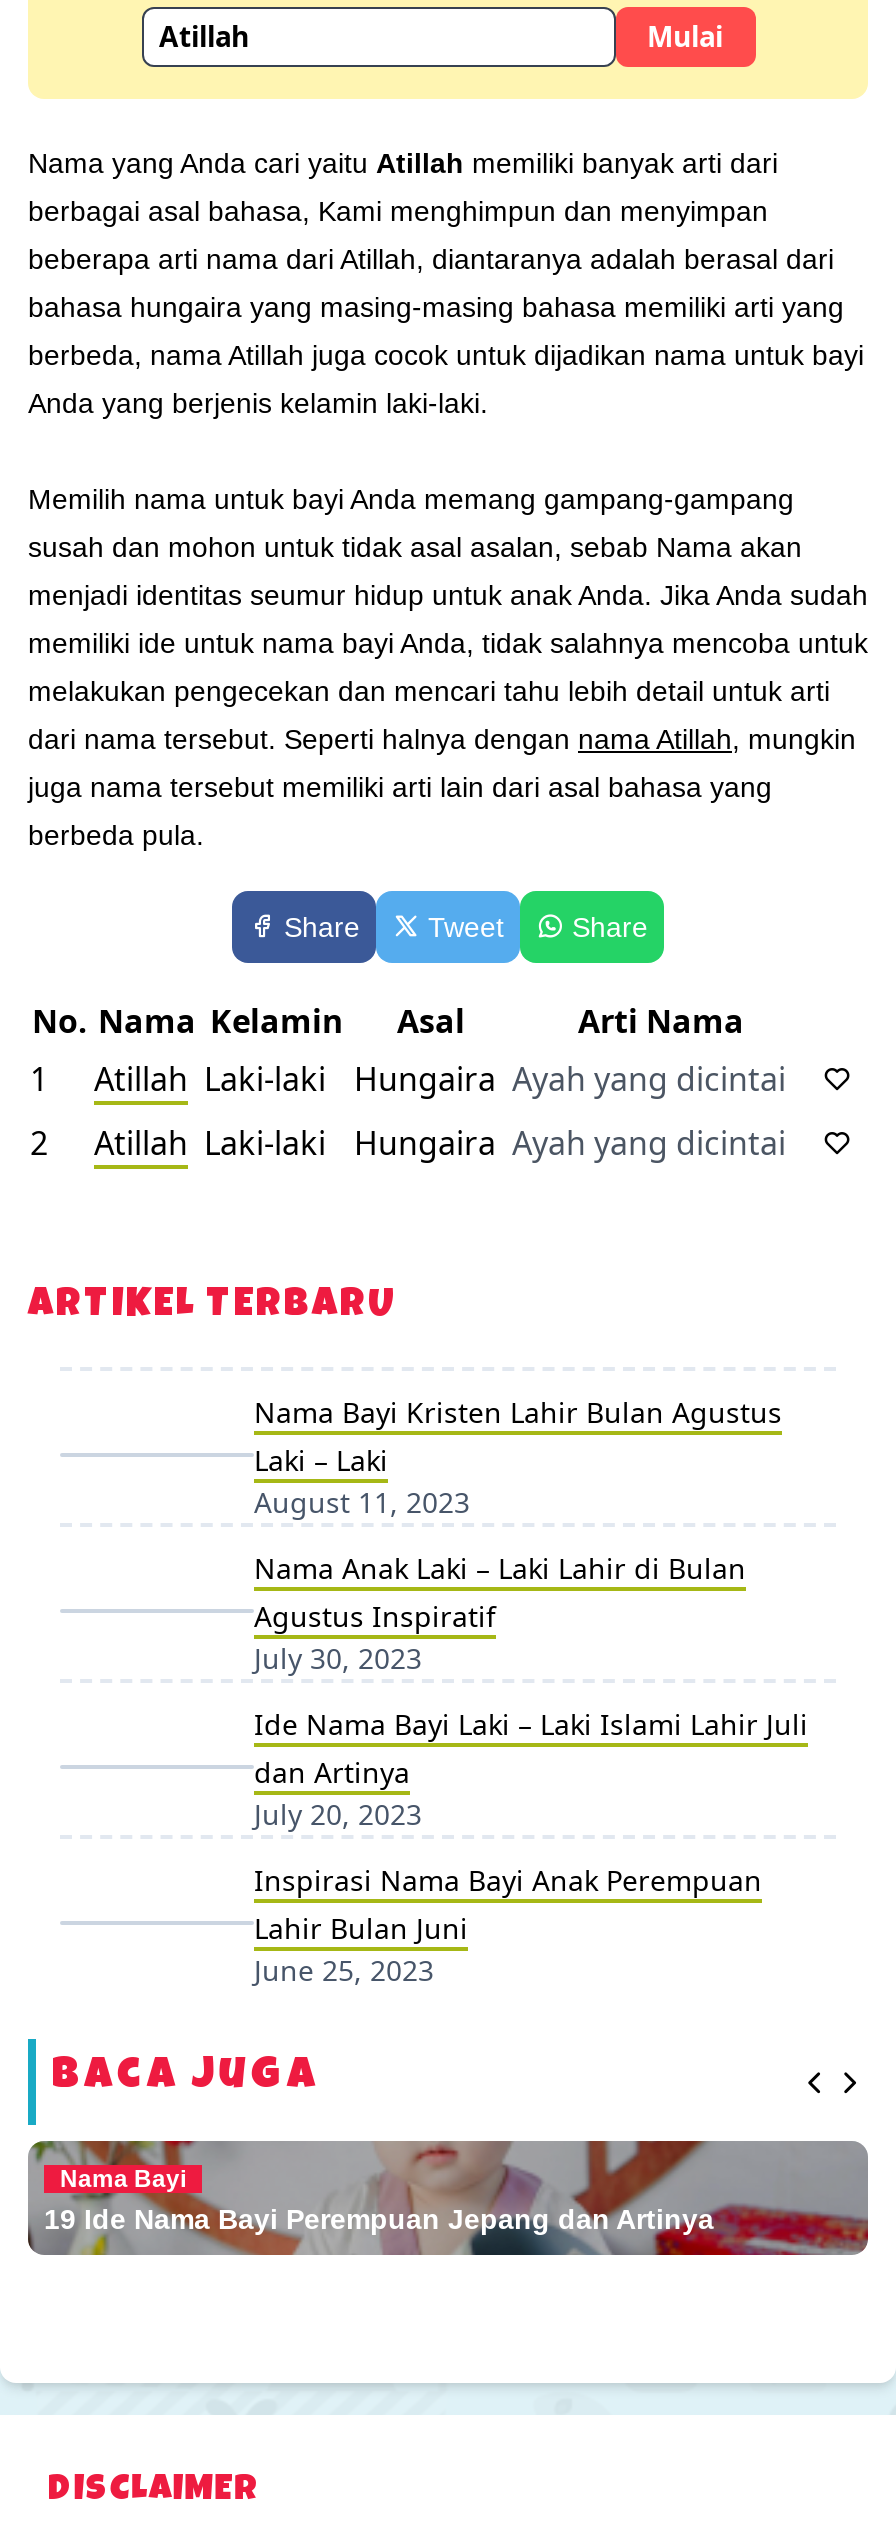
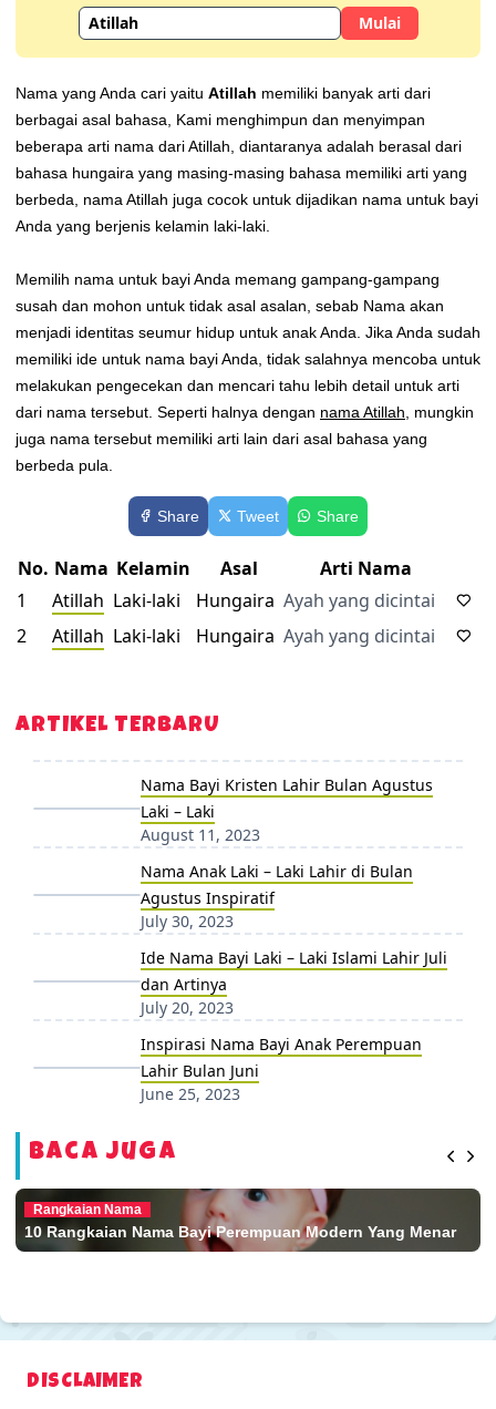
[30,2139,870,2257] [image] | Nama Bayi | 19 Ide Nama Bayi Perempuan Jepang dan Artinya -> [15,1187,480,1253] [image] | Rangkaian Nama | 10 Rangkaian Nama Bayi Perempuan Modern Yang Menar

